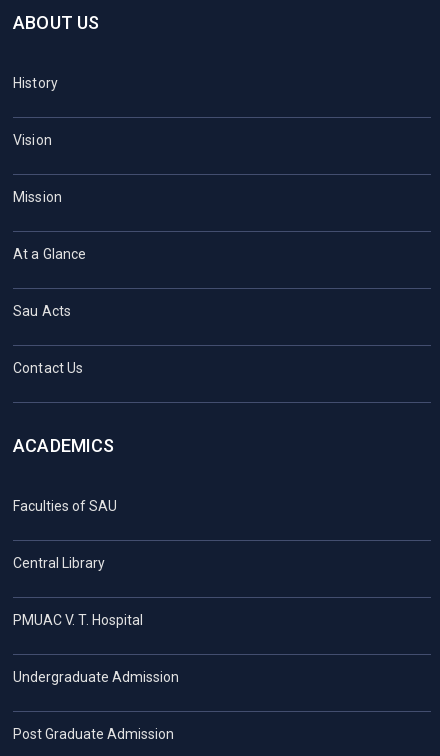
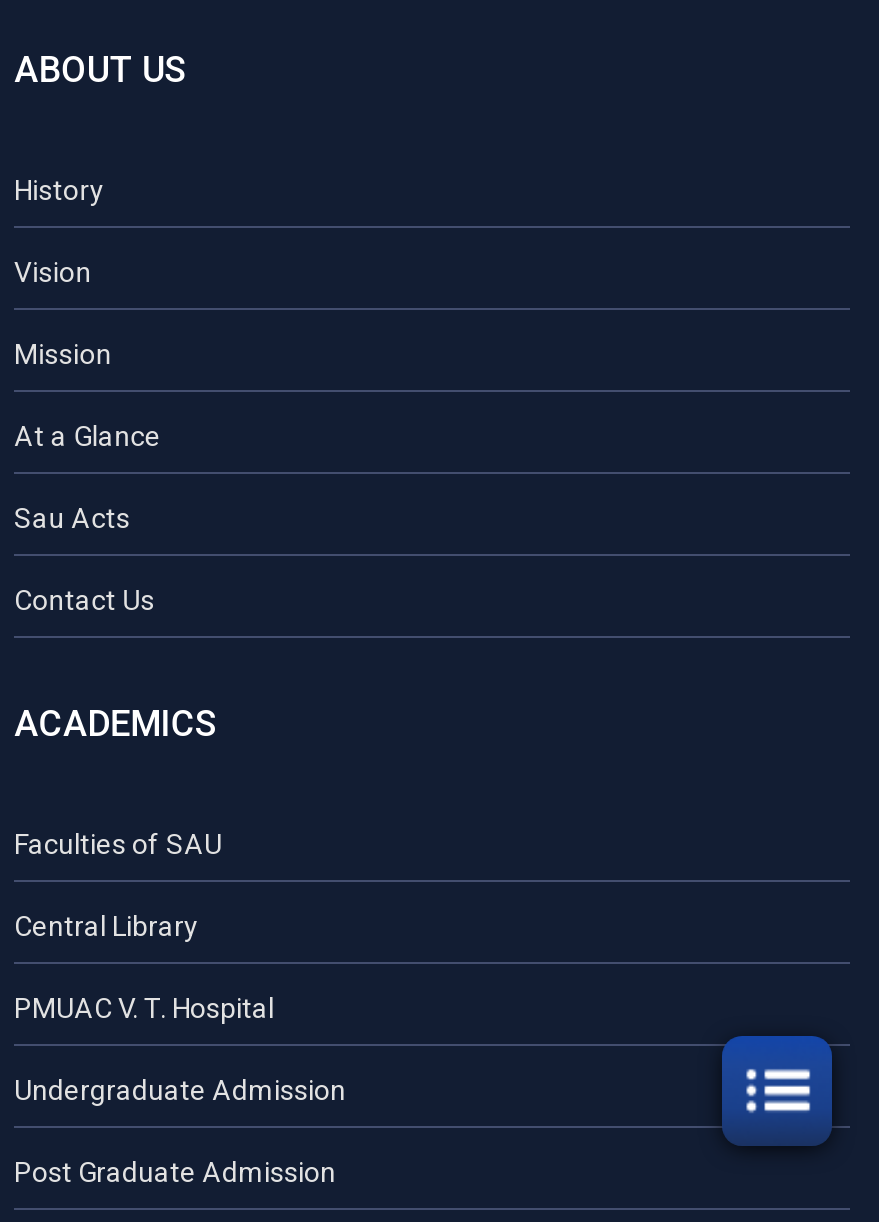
none -> [720,1034,834,1152] [image]

